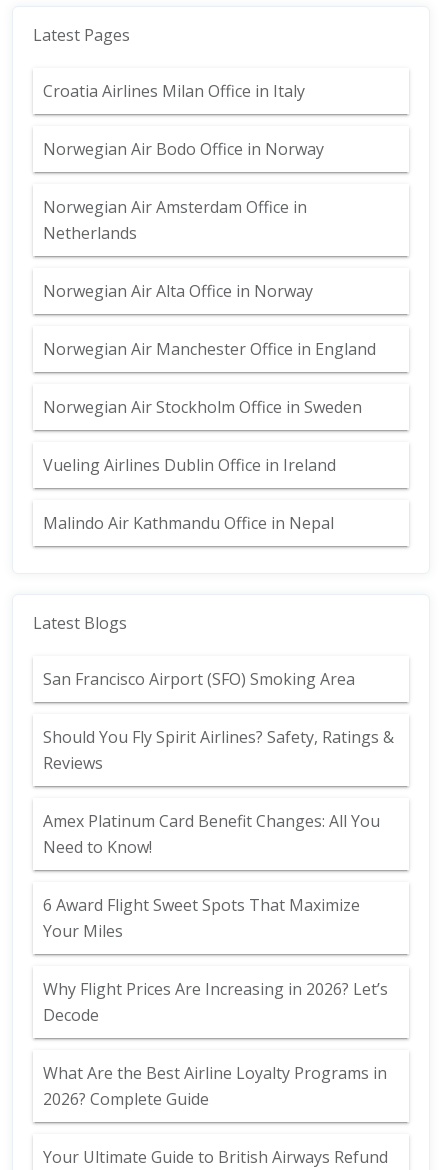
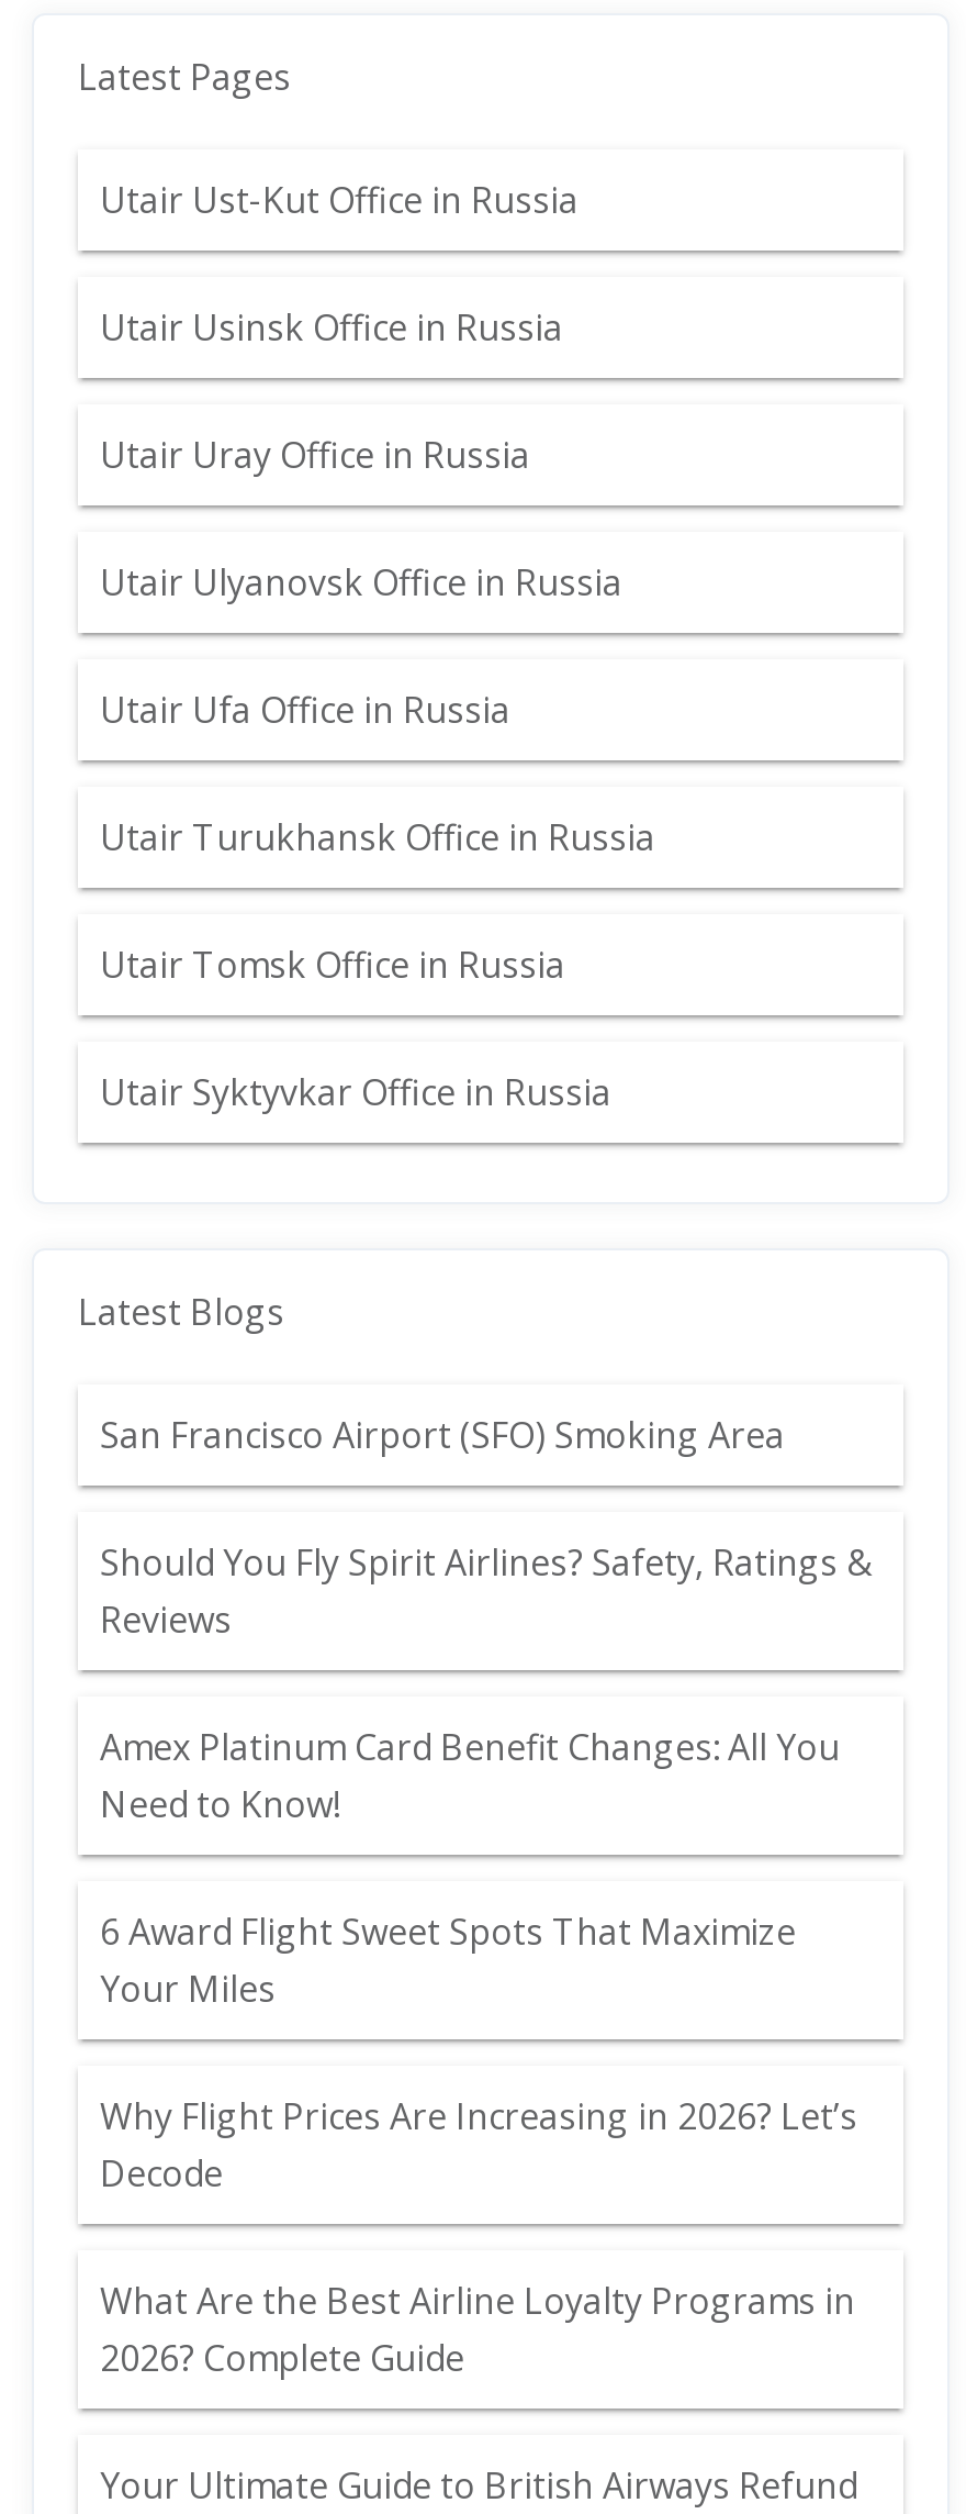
[43,80,305,102] Croatia Airlines Milan Office in Italy -> [100,176,579,224] Utair Ust-Kut Office in Russia
[43,138,324,160] Norwegian Air Bodo Office in Norway -> [100,303,563,352] Utair Usinsk Office in Russia
[43,196,307,244] Norwegian Air Amsterdam Office in | Netherlands -> [100,431,530,479] Utair Uray Office in Russia
[43,280,313,302] Norwegian Air Alta Office in Norway -> [100,558,622,607] Utair Ulyanovsk Office in Russia
[43,338,376,360] Norwegian Air Manchester Office in England -> [100,686,510,734] Utair Ufa Office in Russia
[43,396,362,418] Norwegian Air Stockholm Office in Sweden -> [100,813,655,861] Utair Turukhansk Office in Russia
[43,454,336,476] Vueling Airlines Dublin Office in Ireland -> [100,941,565,989] Utair Tomsk Office in Russia
[43,512,334,534] Malindo Air Kathmandu Office in Nepal -> [100,1068,611,1116] Utair Syktyvkar Office in Russia

